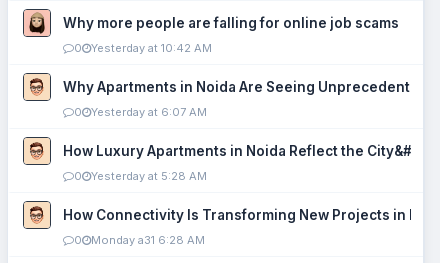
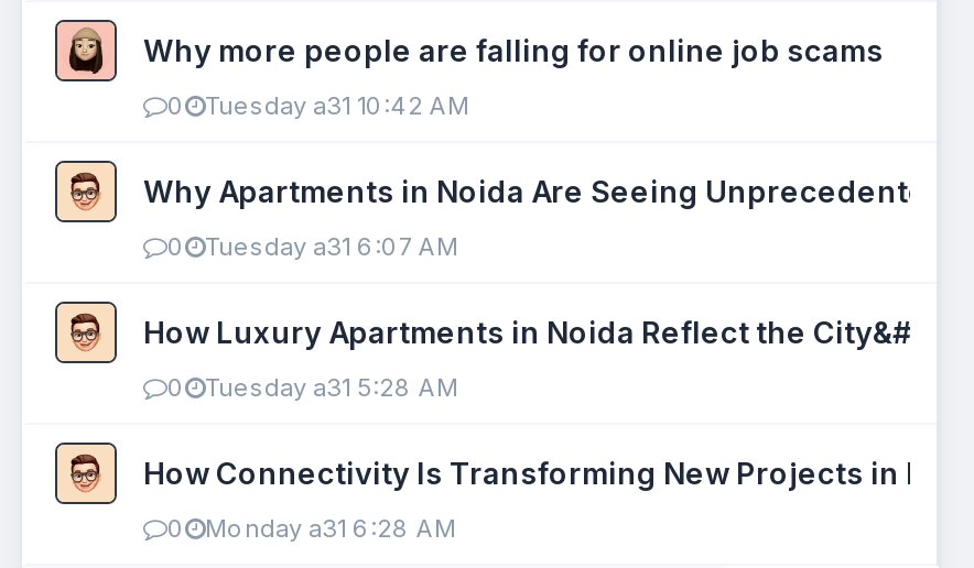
[91,41,212,55] Yesterday at 10:42 AM -> [205,90,469,121] Tuesday a31 10:42 AM
[91,105,207,119] Yesterday at 6:07 AM -> [205,231,458,262] Tuesday a31 6:07 AM
[91,169,207,183] Yesterday at 5:28 AM -> [205,372,458,403] Tuesday a31 5:28 AM

